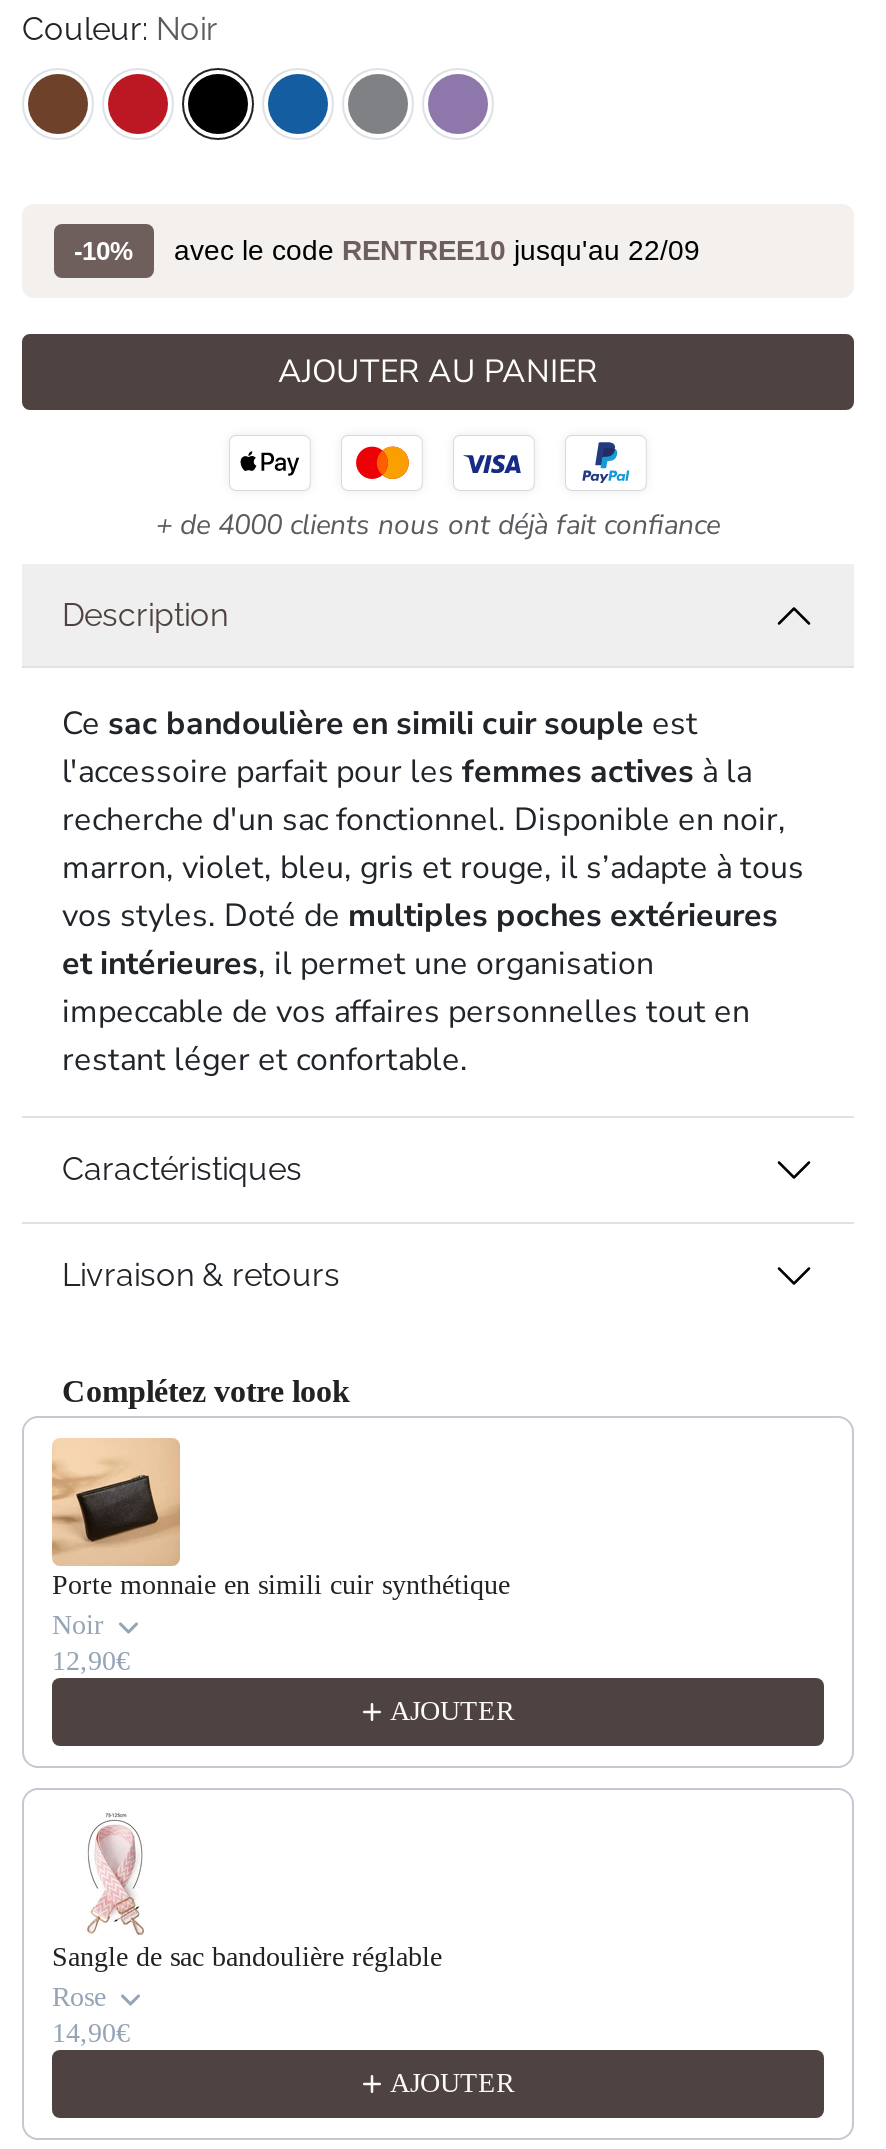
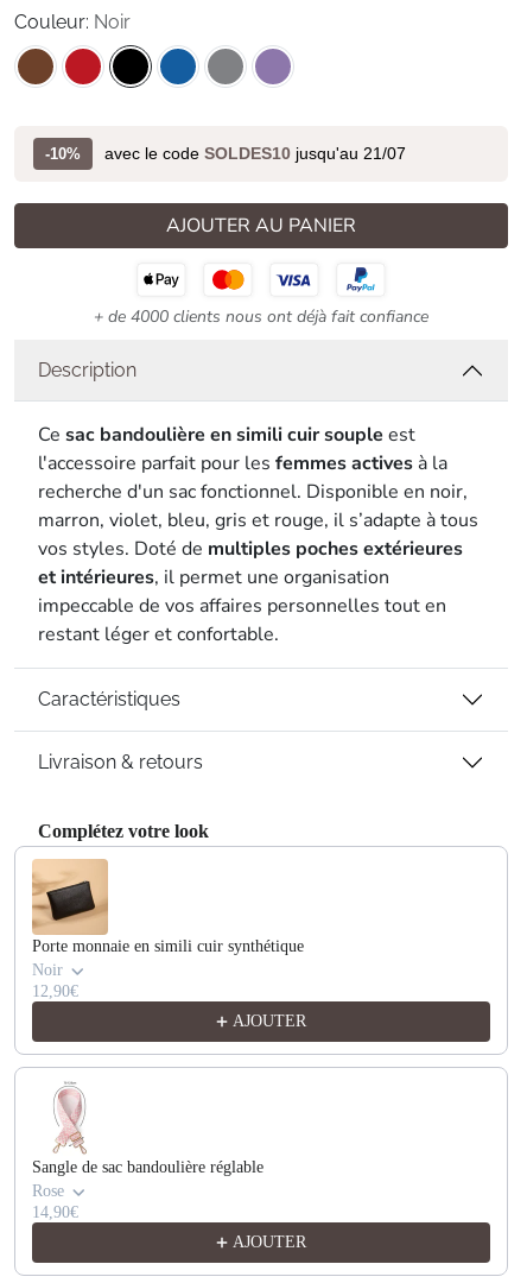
[174,233,700,265] avec le code RENTREE10 jusqu'au 22/09 -> [104,143,406,162] avec le code SOLDES10 jusqu'au 21/07

